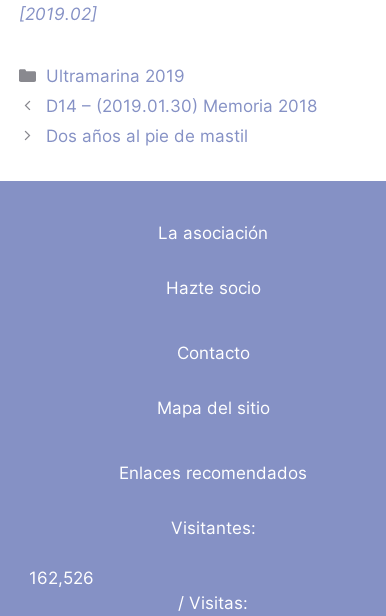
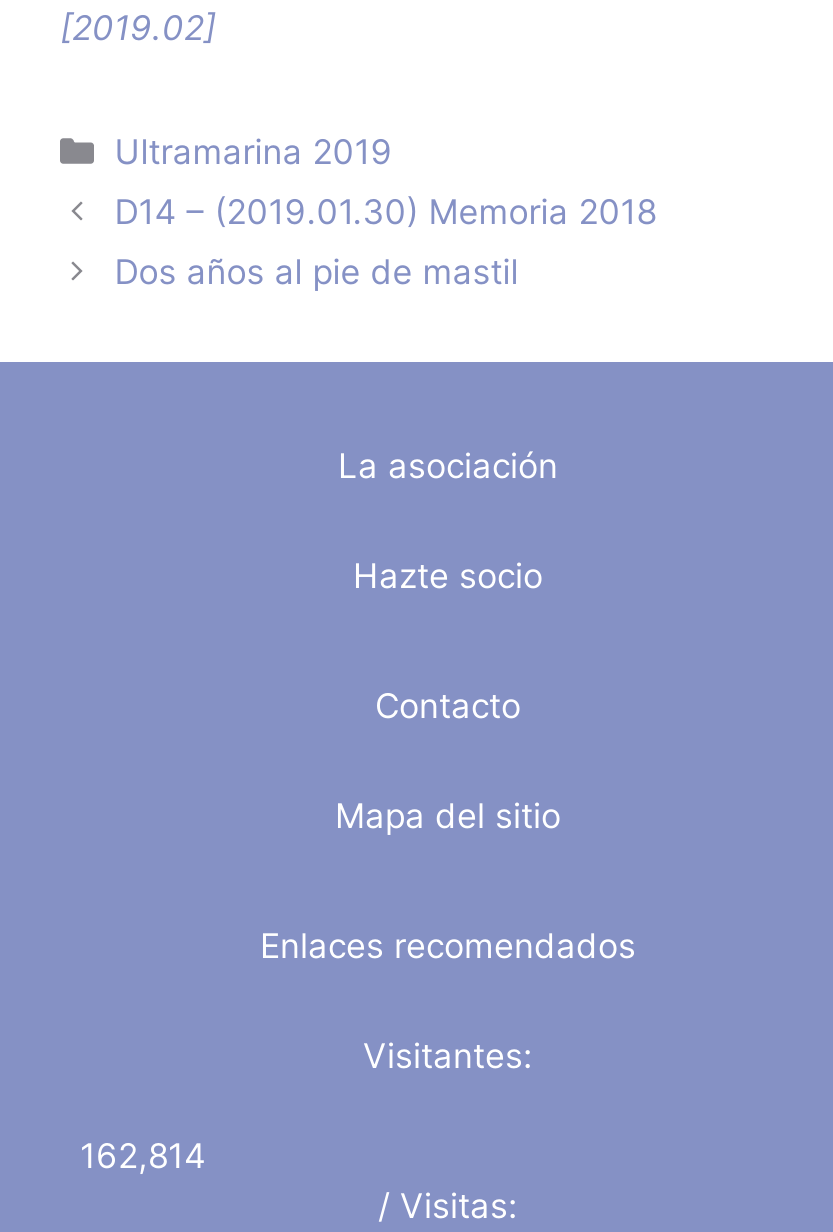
[29,568,94,588] 162,526 -> [80,1136,206,1176] 162,814

